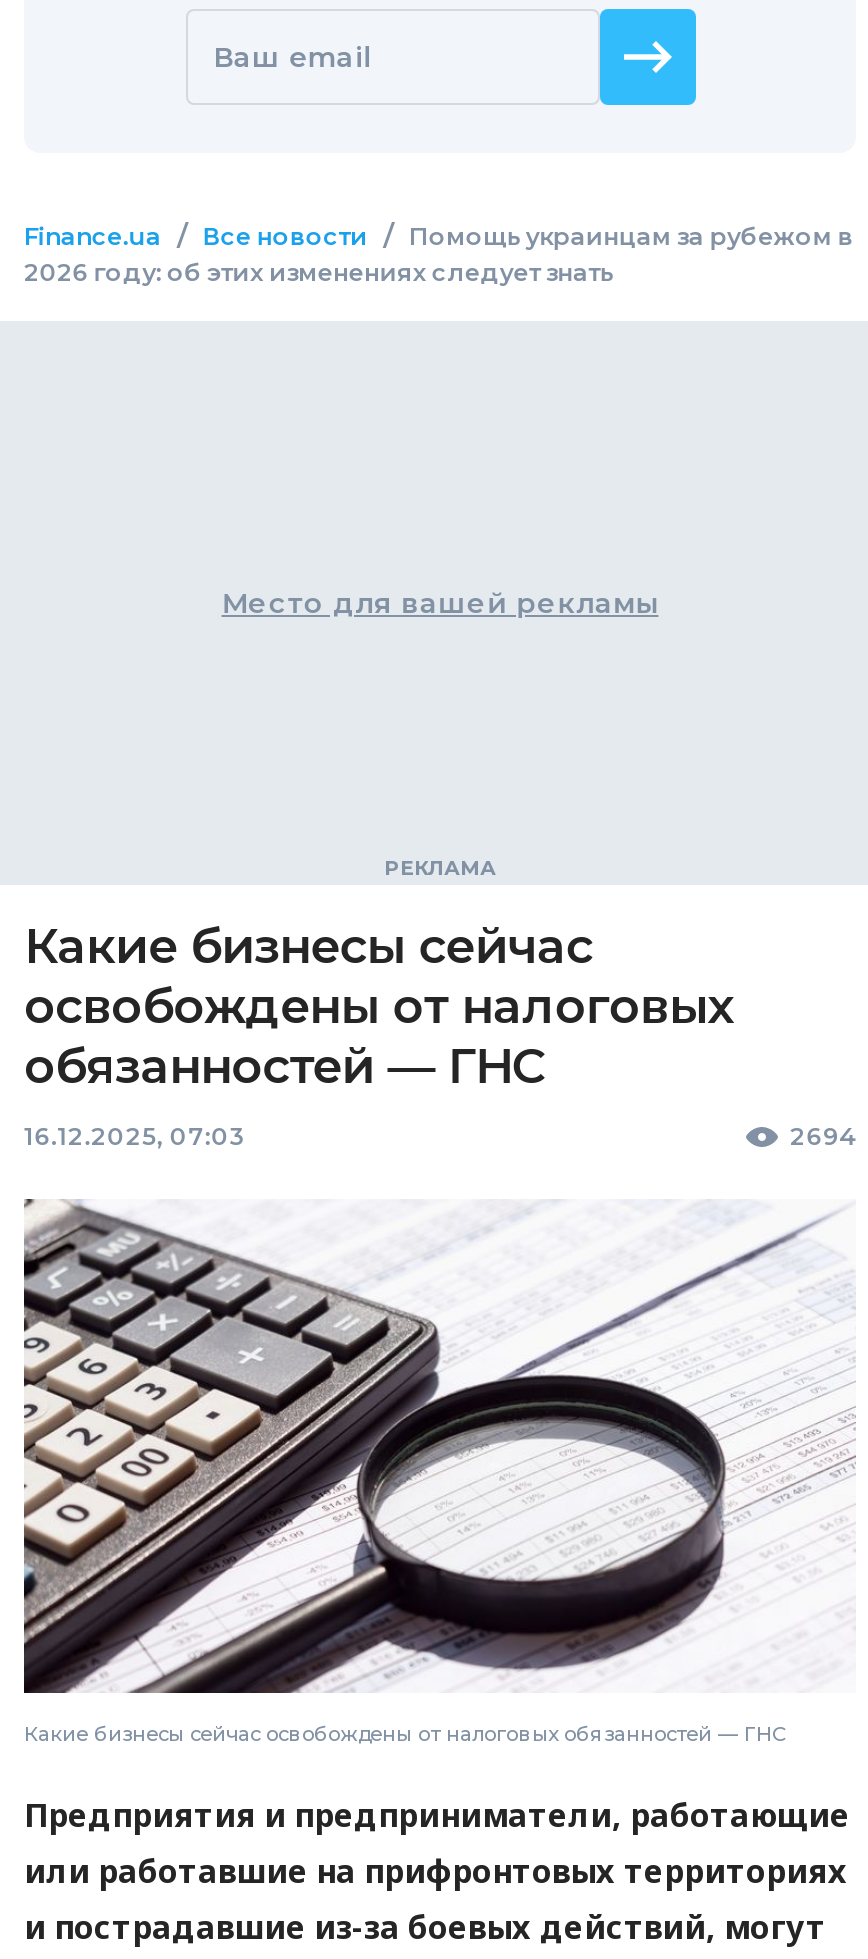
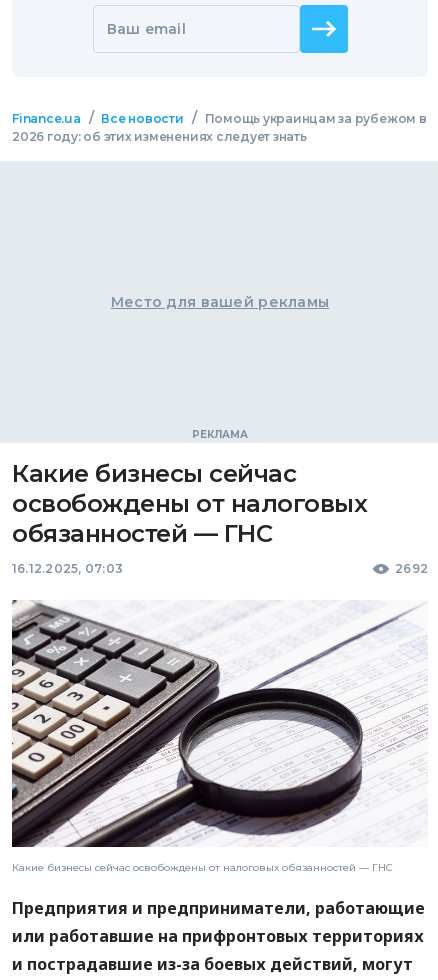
[790,1122,856,1152] 2694 -> [395,561,428,576] 2692

